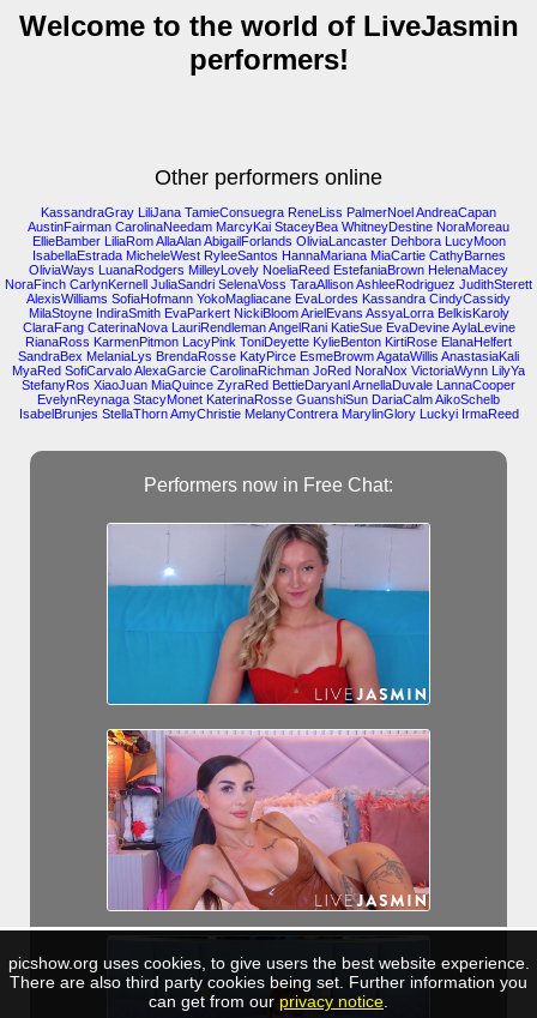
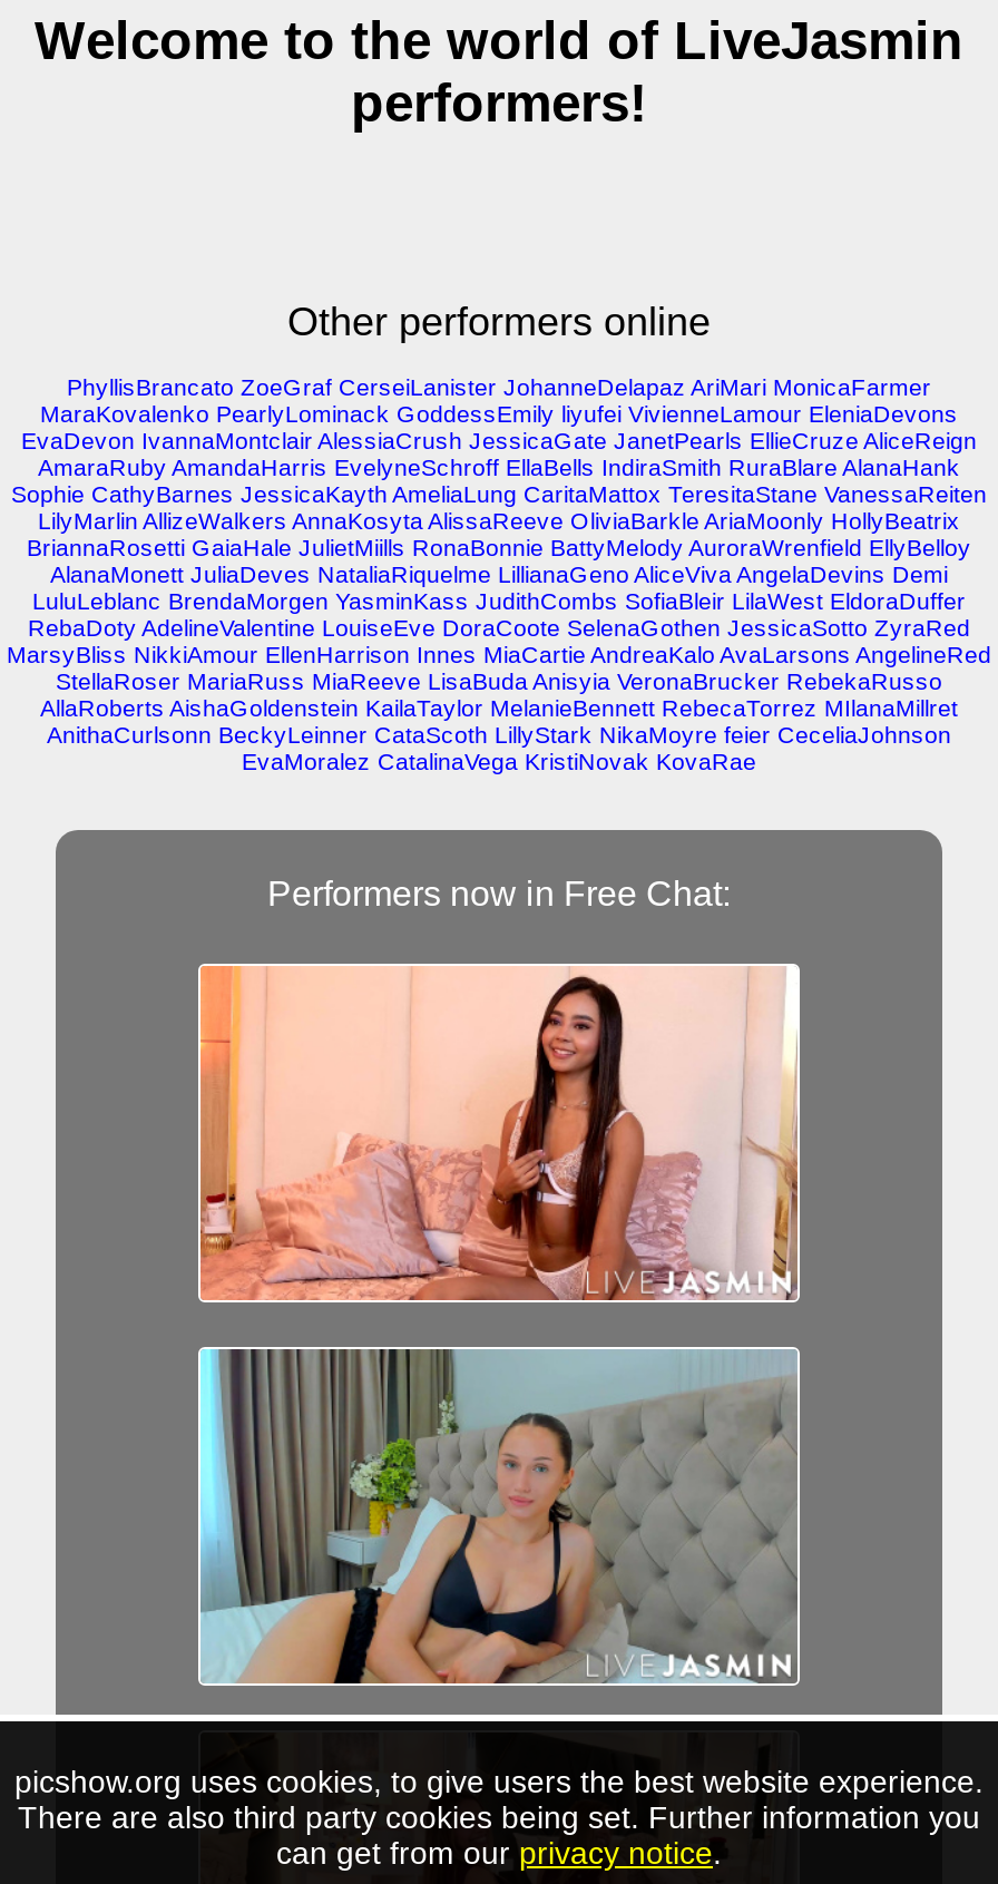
[5,205,532,421] KassandraGray LiliJana TamieConsuegra ReneLiss PalmerNoel AndreaCapan | AustinFairman CarolinaNeedam MarcyKai StaceyBea WhitneyDestine NoraMoreau | EllieBamber LiliaRom AllaAlan AbigailForlands OliviaLancaster Dehbora LucyMoon | IsabellaEstrada MicheleWest RyleeSantos HannaMariana MiaCartie CathyBarnes | OliviaWays LuanaRodgers MilleyLovely NoeliaReed EstefaniaBrown HelenaMacey | NoraFinch CarlynKernell JuliaSandri SelenaVoss TaraAllison AshleeRodriguez JudithSterett | AlexisWilliams SofiaHofmann YokoMagliacane EvaLordes Kassandra CindyCassidy | MilaStoyne IndiraSmith EvaParkert NickiBloom ArielEvans AssyaLorra BelkisKaroly | ClaraFang CaterinaNova LauriRendleman AngelRani KatieSue EvaDevine AylaLevine | RianaRoss KarmenPitmon LacyPink ToniDeyette KylieBenton KirtiRose ElanaHelfert | SandraBex MelaniaLys BrendaRosse KatyPirce EsmeBrowm AgataWillis AnastasiaKali | MyaRed SofiCarvalo AlexaGarcie CarolinaRichman JoRed NoraNox VictoriaWynn LilyYa | StefanyRos XiaoJuan MiaQuince ZyraRed BettieDaryanl ArnellaDuvale LannaCooper | EvelynReynaga StacyMonet KaterinaRosse GuanshiSun DariaCalm AikoSchelb | IsabelBrunjes StellaThorn AmyChristie MelanyContrera MarylinGlory Luckyi IrmaReed -> [7,373,991,774] PhyllisBrancato ZoeGraf CerseiLanister JohanneDelapaz AriMari MonicaFarmer | MaraKovalenko PearlyLominack GoddessEmily liyufei VivienneLamour EleniaDevons | EvaDevon IvannaMontclair AlessiaCrush JessicaGate JanetPearls EllieCruze AliceReign | AmaraRuby AmandaHarris EvelyneSchroff EllaBells IndiraSmith RuraBlare AlanaHank | Sophie CathyBarnes JessicaKayth AmeliaLung CaritaMattox TeresitaStane VanessaReiten | LilyMarlin AllizeWalkers AnnaKosyta AlissaReeve OliviaBarkle AriaMoonly HollyBeatrix | BriannaRosetti GaiaHale JulietMiills RonaBonnie BattyMelody AuroraWrenfield EllyBelloy | AlanaMonett JuliaDeves NataliaRiquelme LillianaGeno AliceViva AngelaDevins Demi | LuluLeblanc BrendaMorgen YasminKass JudithCombs SofiaBleir LilaWest EldoraDuffer | RebaDoty AdelineValentine LouiseEve DoraCoote SelenaGothen JessicaSotto ZyraRed | MarsyBliss NikkiAmour EllenHarrison Innes MiaCartie AndreaKalo AvaLarsons AngelineRed | StellaRoser MariaRuss MiaReeve LisaBuda Anisyia VeronaBrucker RebekaRusso | AllaRoberts AishaGoldenstein KailaTaylor MelanieBennett RebecaTorrez MIlanaMillret | AnithaCurlsonn BeckyLeinner CataScoth LillyStark NikaMoyre feier CeceliaJohnson | EvaMoralez CatalinaVega KristiNovak KovaRae
[107,523,430,705] [image] -> [198,964,800,1302] [image]
[107,729,429,911] [image] -> [198,1347,798,1686] [image]

